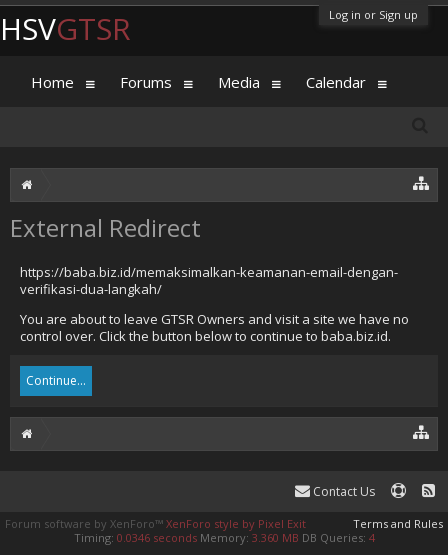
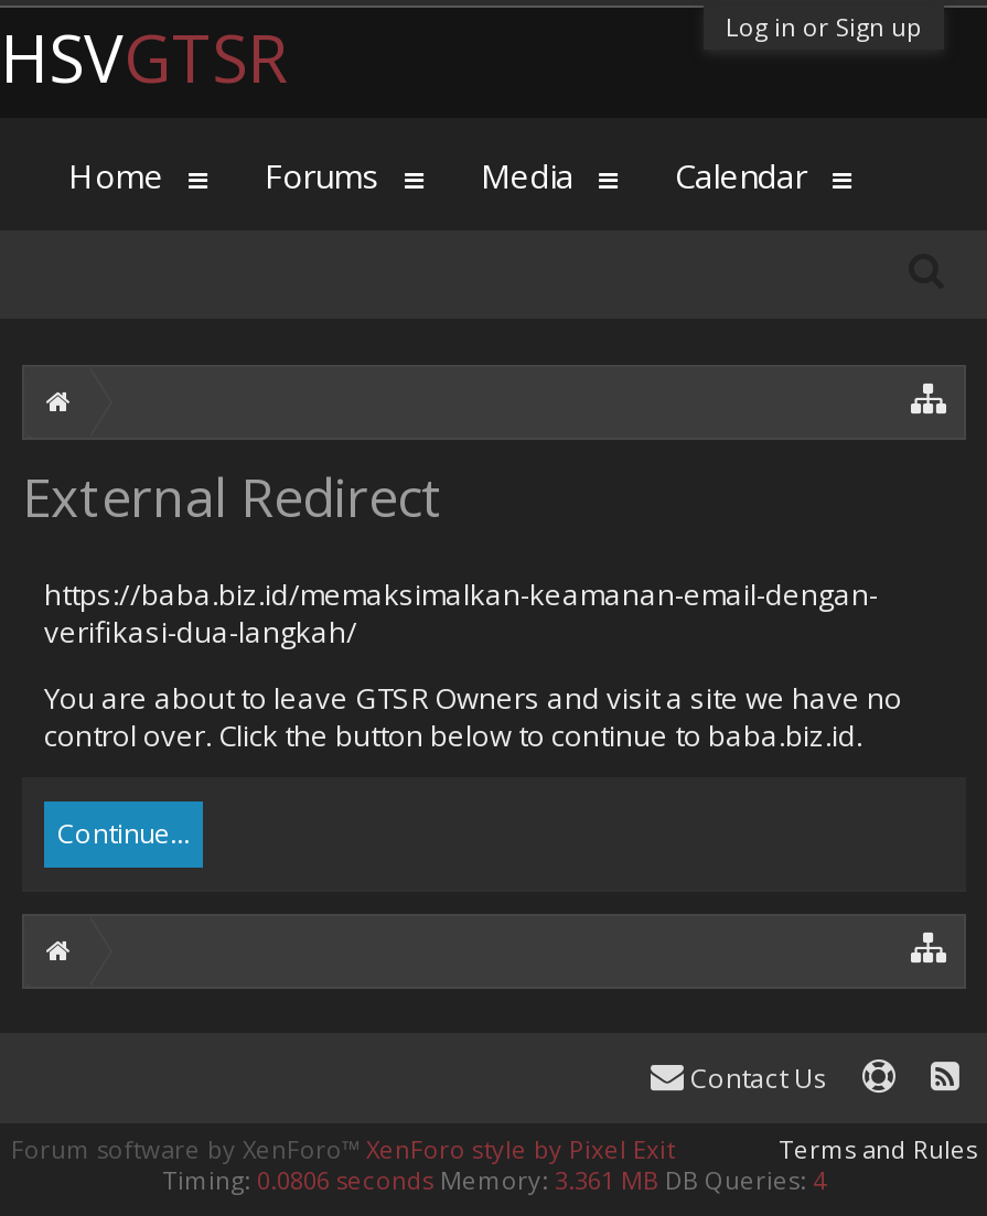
[73,530,374,545] Timing: 0.0346 seconds Memory: 3.360 MB DB Queries: 4 -> [162,1163,826,1196] Timing: 0.0806 seconds Memory: 3.361 MB DB Queries: 4

